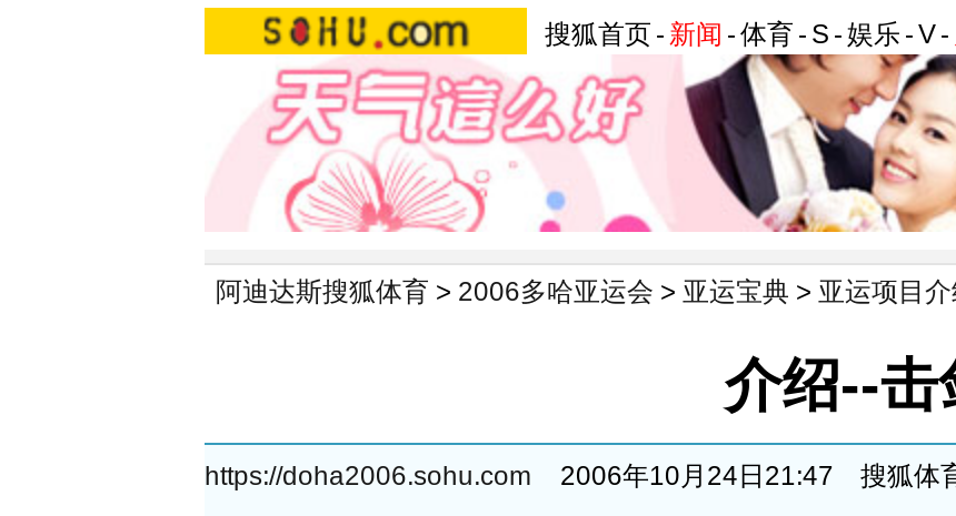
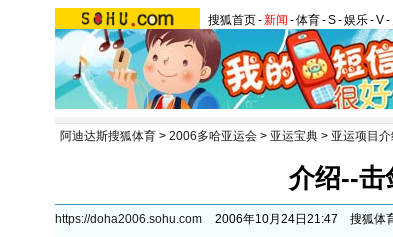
[205,52,949,234] [image] -> [54,28,390,110] [image]

